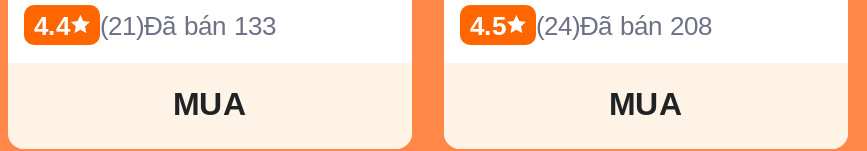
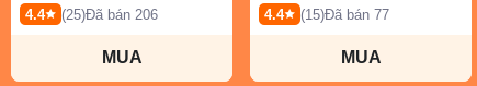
[34,10,276,40] 4.4 (21)Đã bán 133 -> [25,6,158,23] 4.4 (25)Đã bán 206
[470,10,712,40] 4.5 | (24)Đã bán 208 -> [264,6,389,23] 4.4 | (15)Đã bán 77

